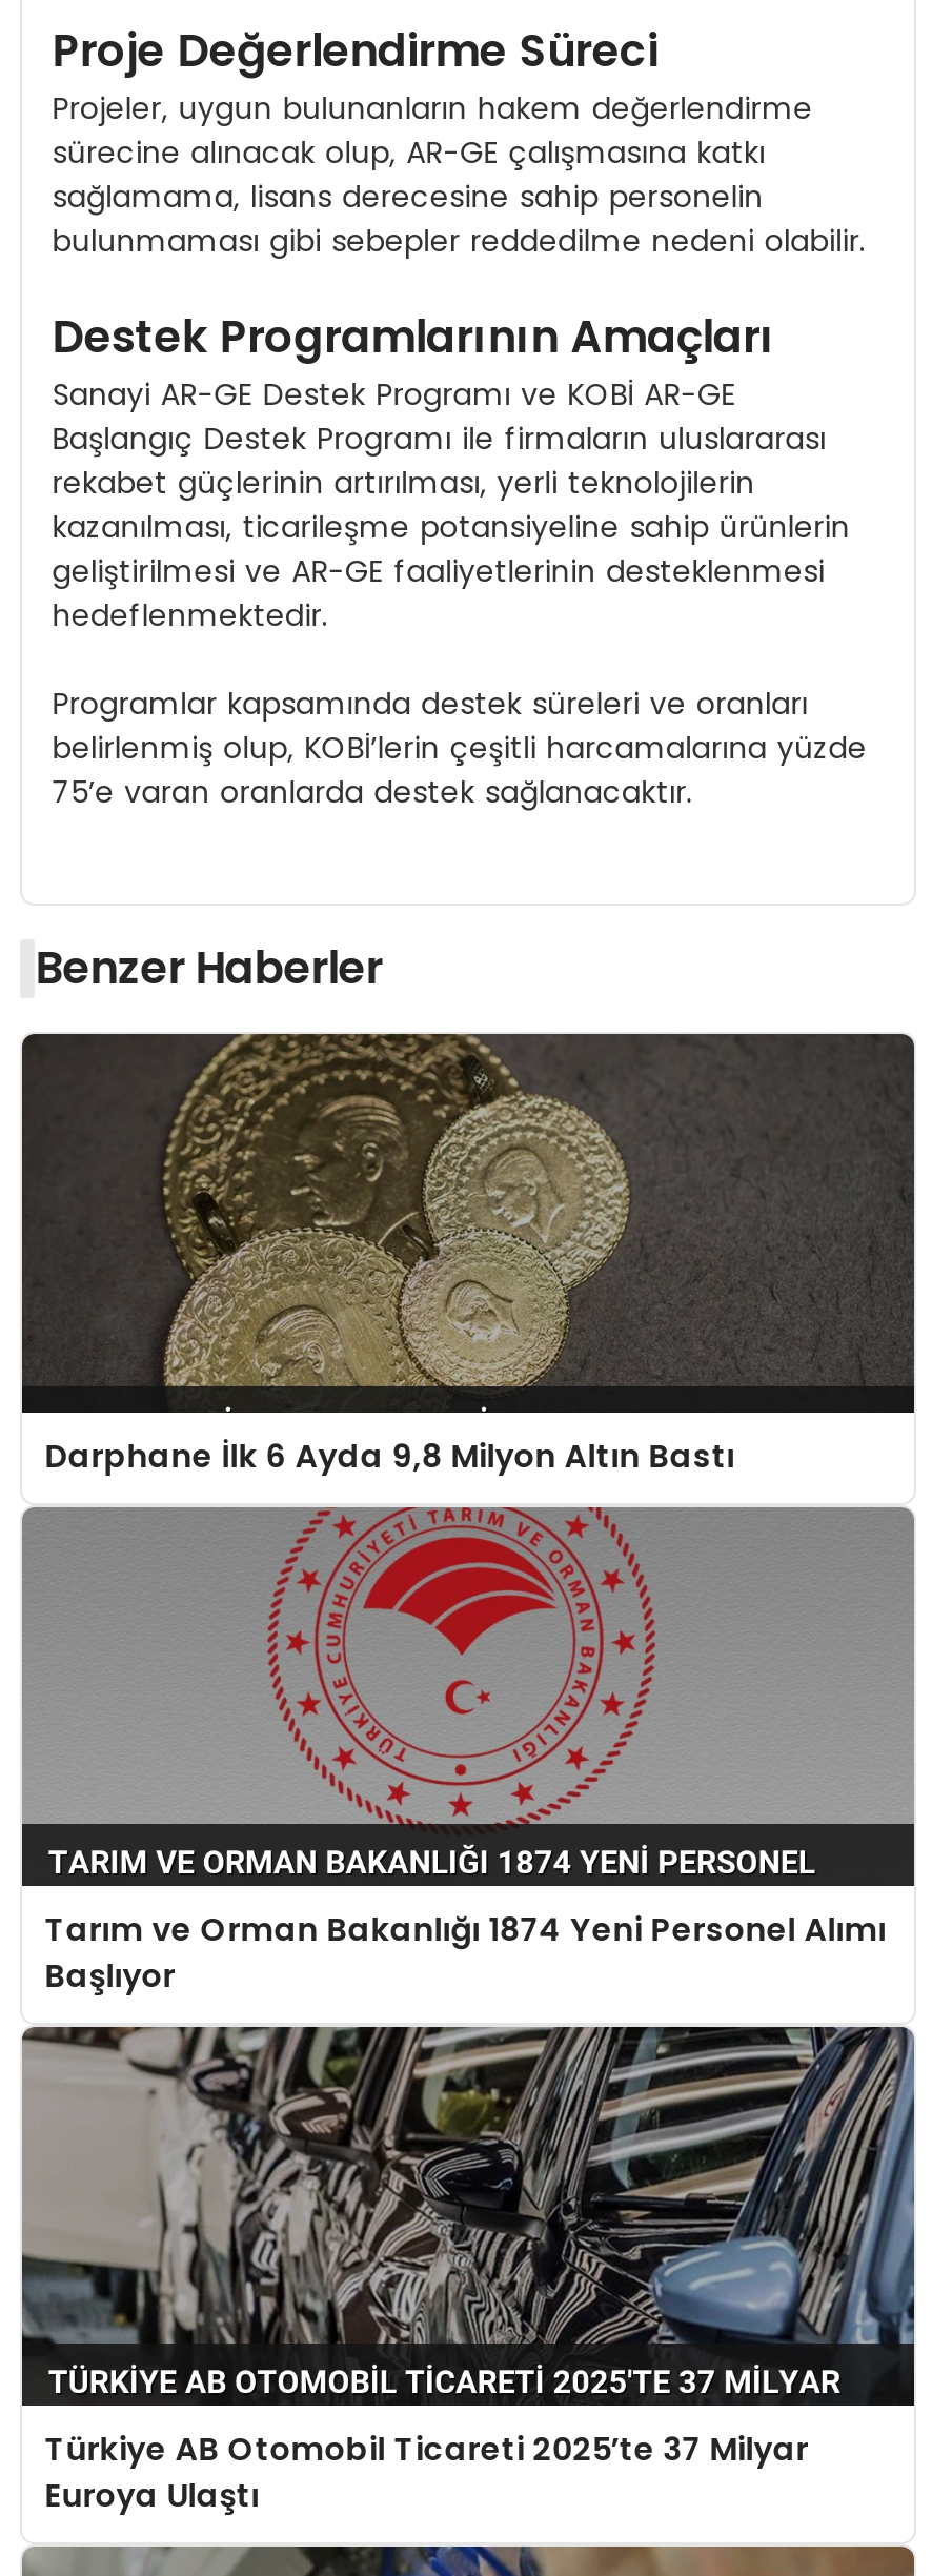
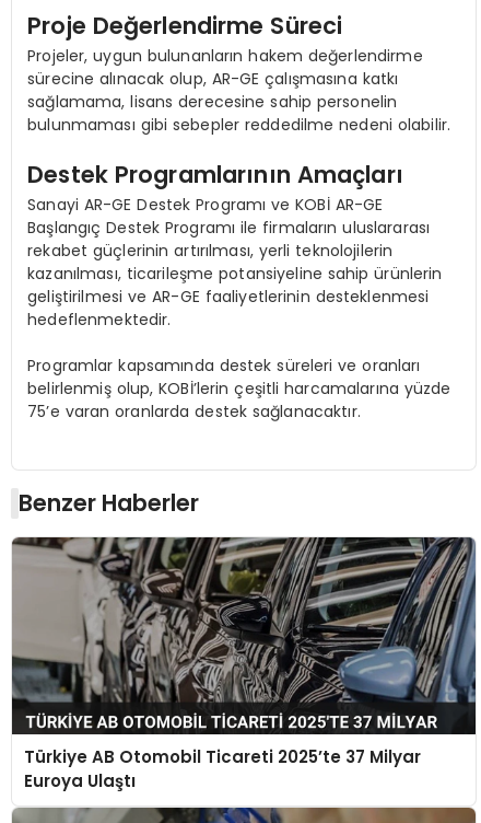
[22,1032,916,1479] [image] | Darphane İlk 6 Ayda 9,8 Milyon Altın Bastı -> none
[20,1505,916,1999] [image] | Tarım ve Orman Bakanlığı 1874 Yeni Personel Alımı | Başlıyor -> none

